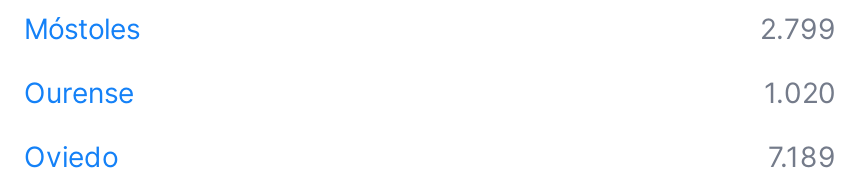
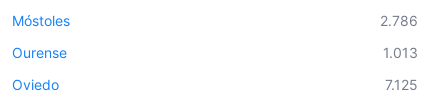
[760,10,836,44] 2.799 -> [380,12,418,29] 2.786
[764,74,836,108] 1.020 -> [383,44,418,61] 1.013
[768,138,836,172] 7.189 -> [385,76,418,93] 7.125

